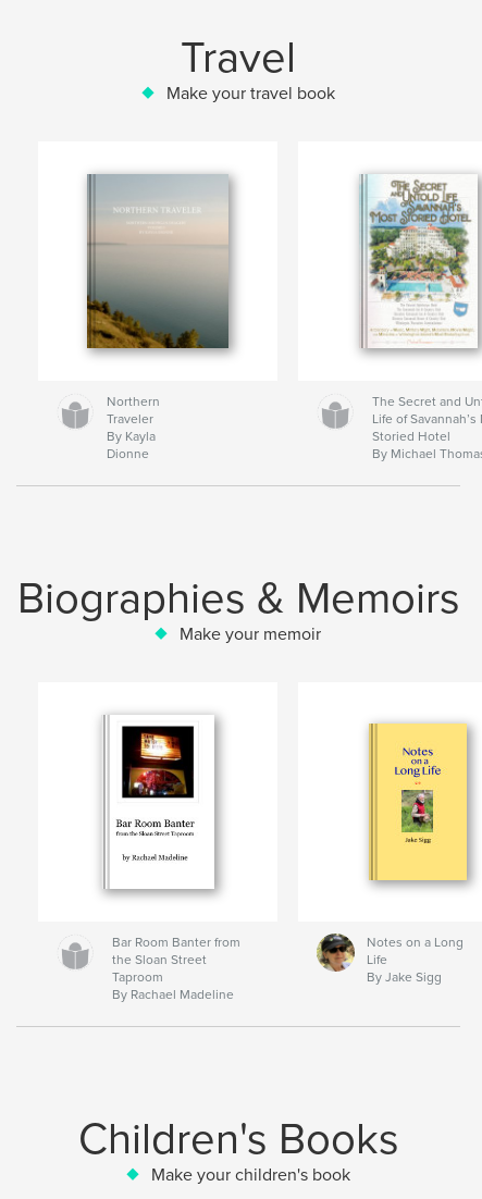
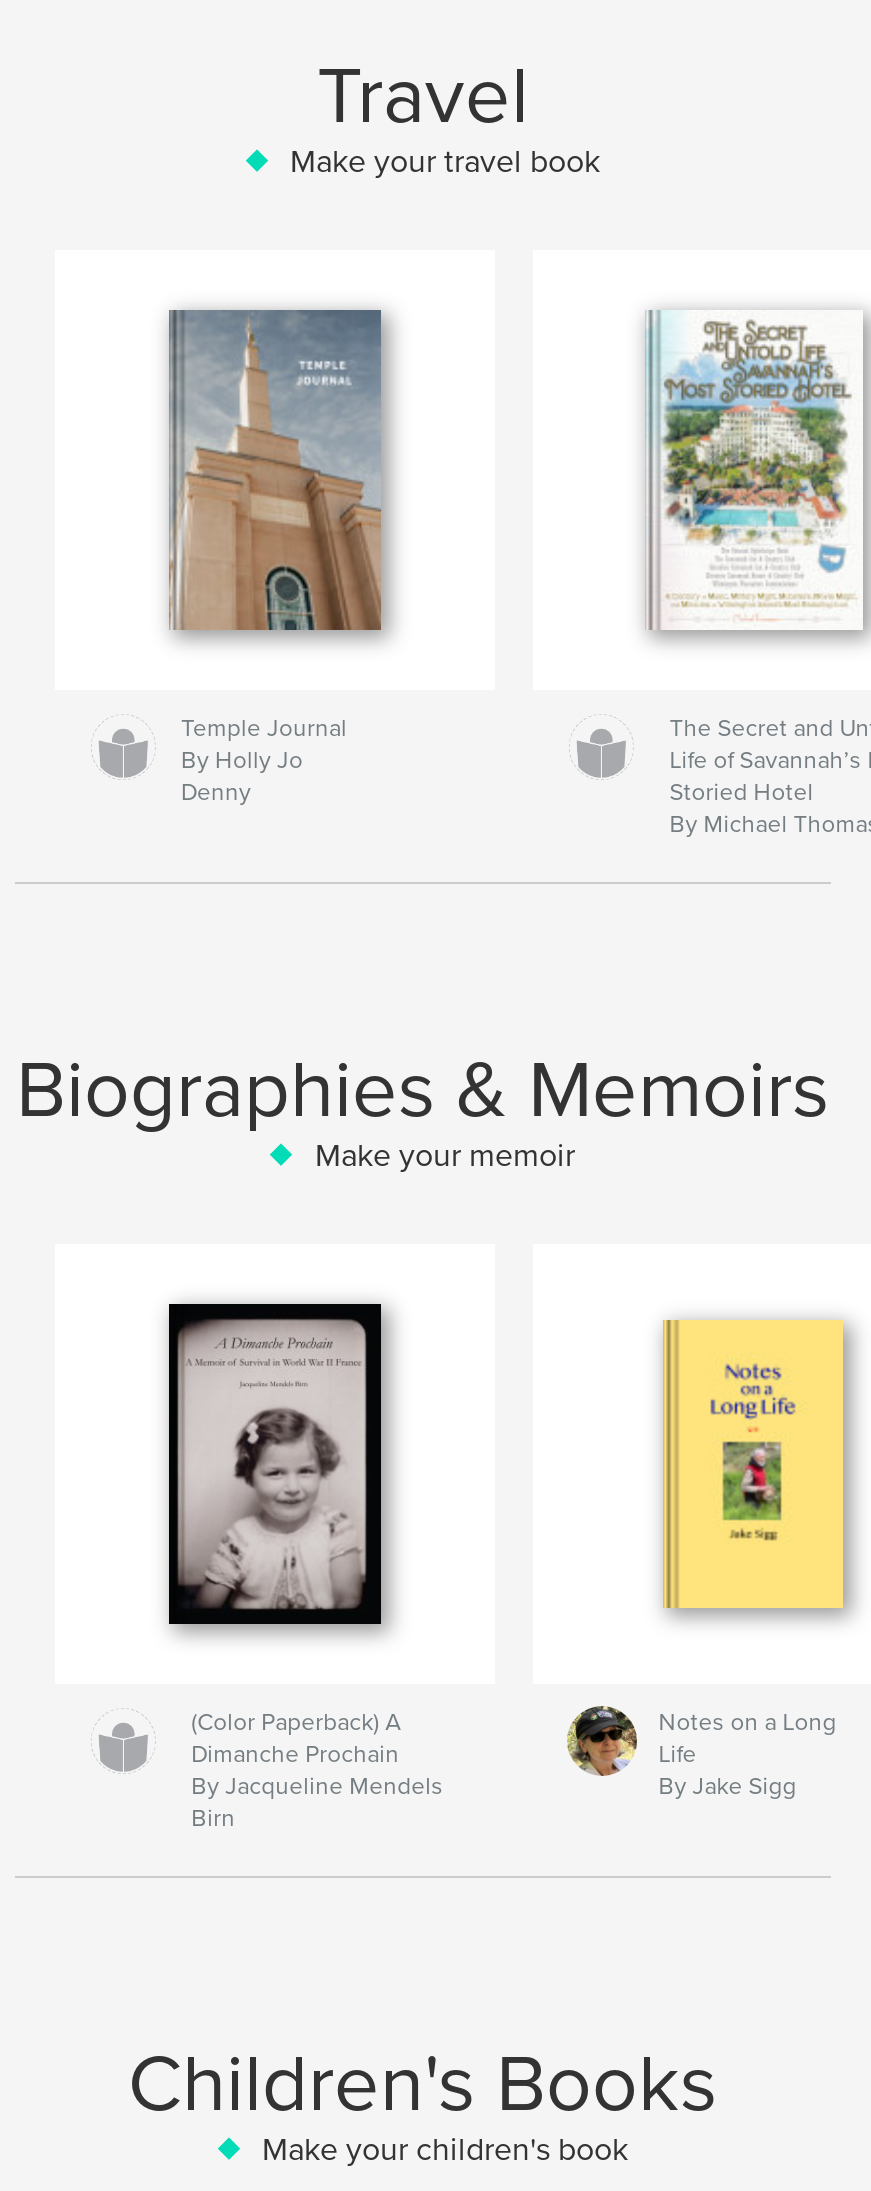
[85,173,236,461] [image] | Northern | Traveler | By Kayla | Dionne -> [143,310,417,806] [image] | Temple Journal | By Holly Jo | Denny
[100,715,215,890] [image] -> [167,1302,383,1626] [image]
[112,935,241,1002] Bar Room Banter from | the Sloan Street | Taproom | By Rachael Madeline -> [191,1708,443,1832] (Color Paperback) A | Dimanche Prochain | By Jacqueline Mendels | Birn

